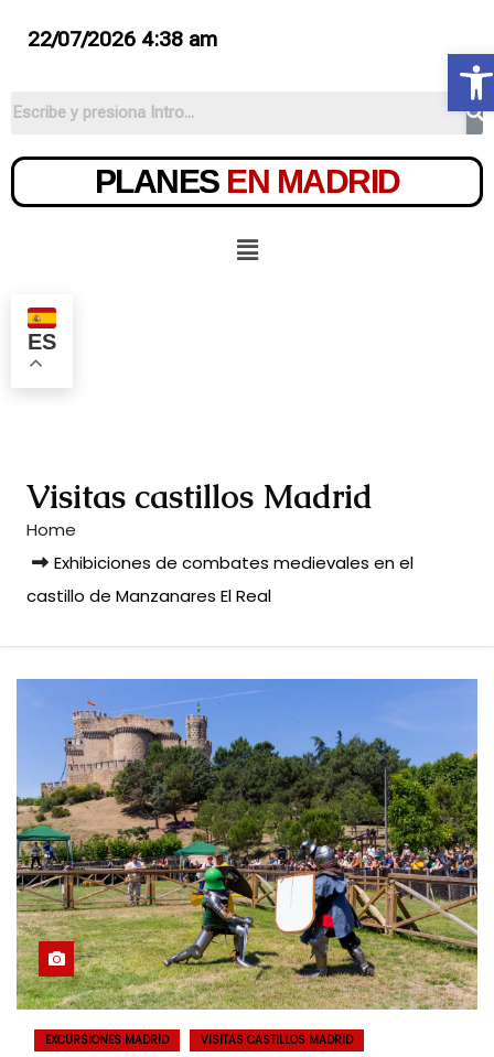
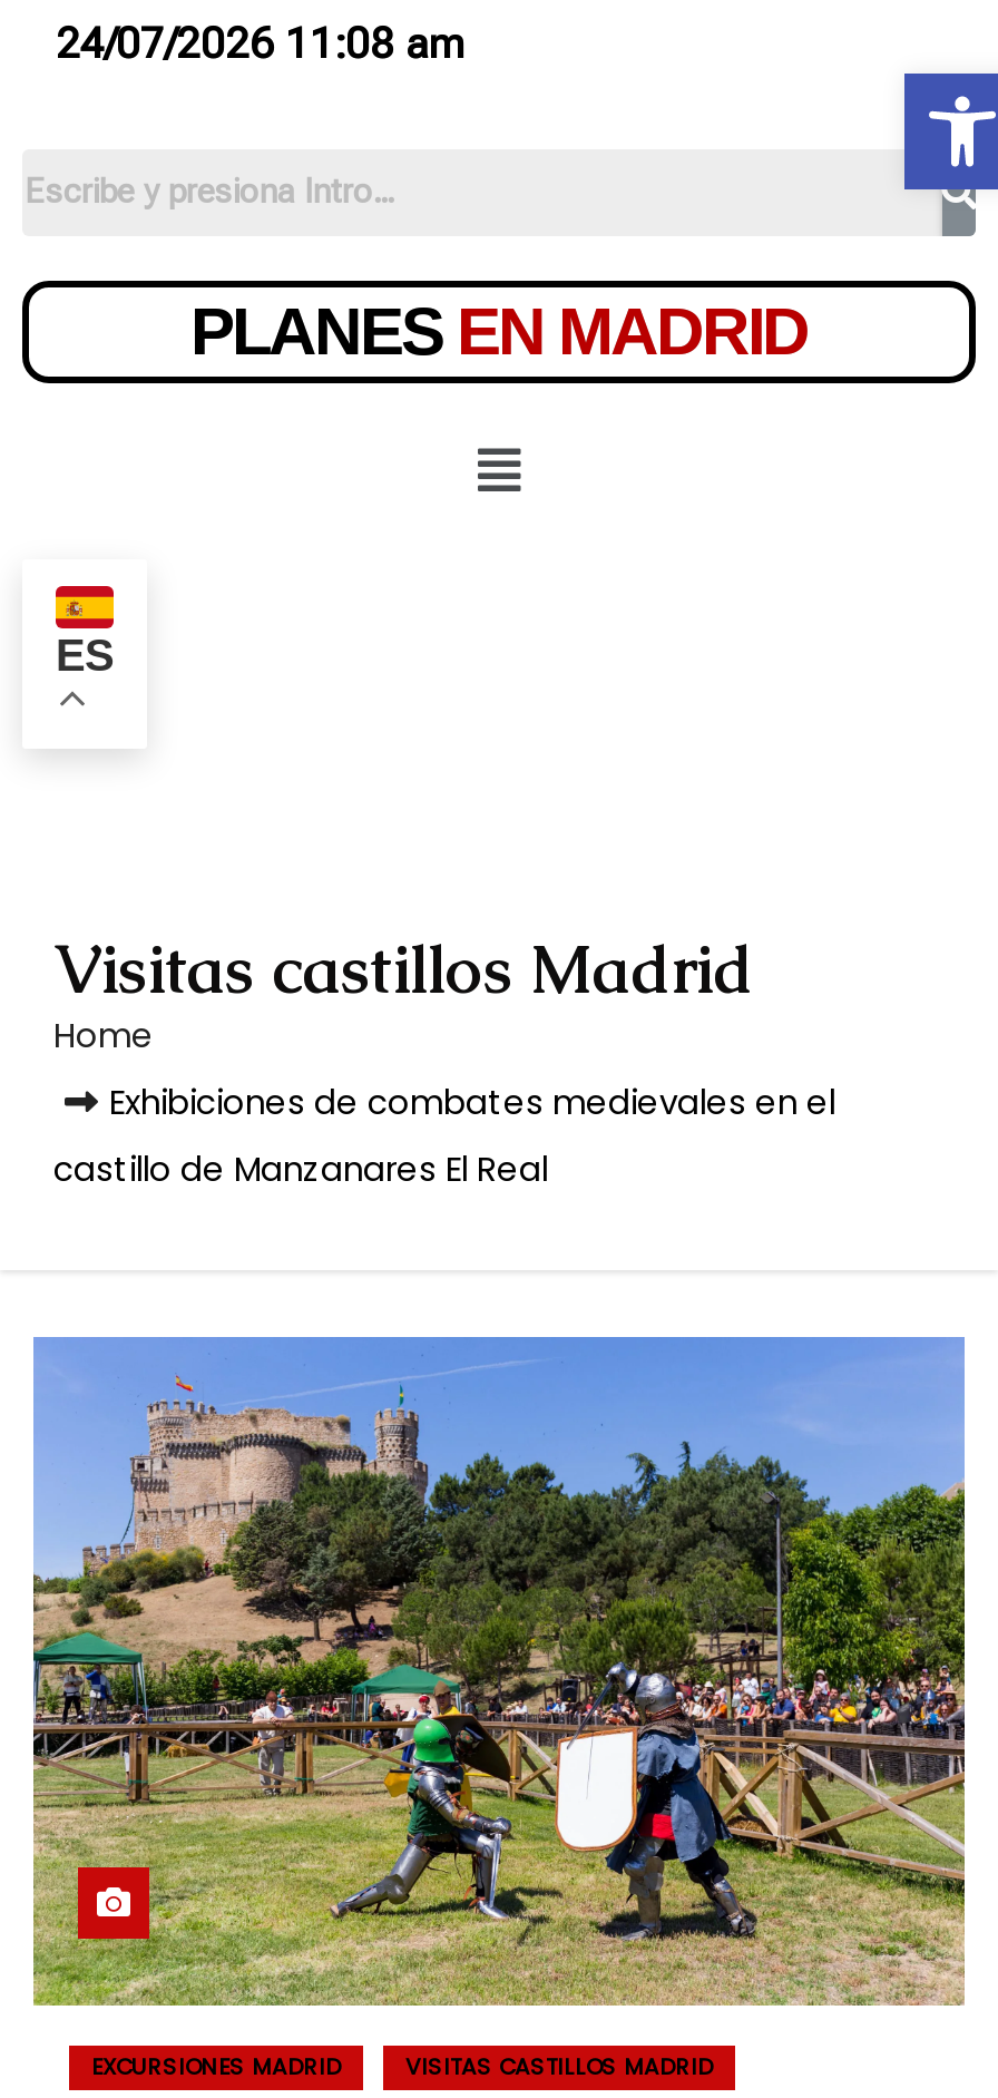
[28,26,217,52] 22/07/2026 4:38 am -> [56,18,463,69] 24/07/2026 11:08 am

